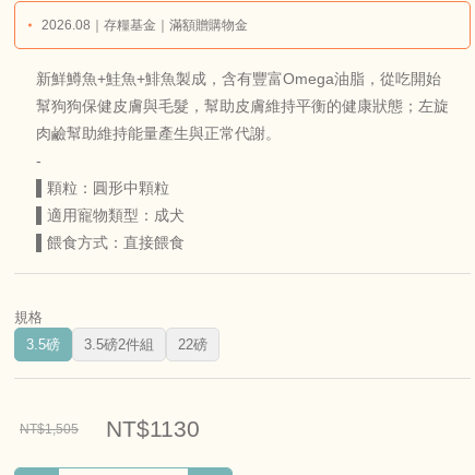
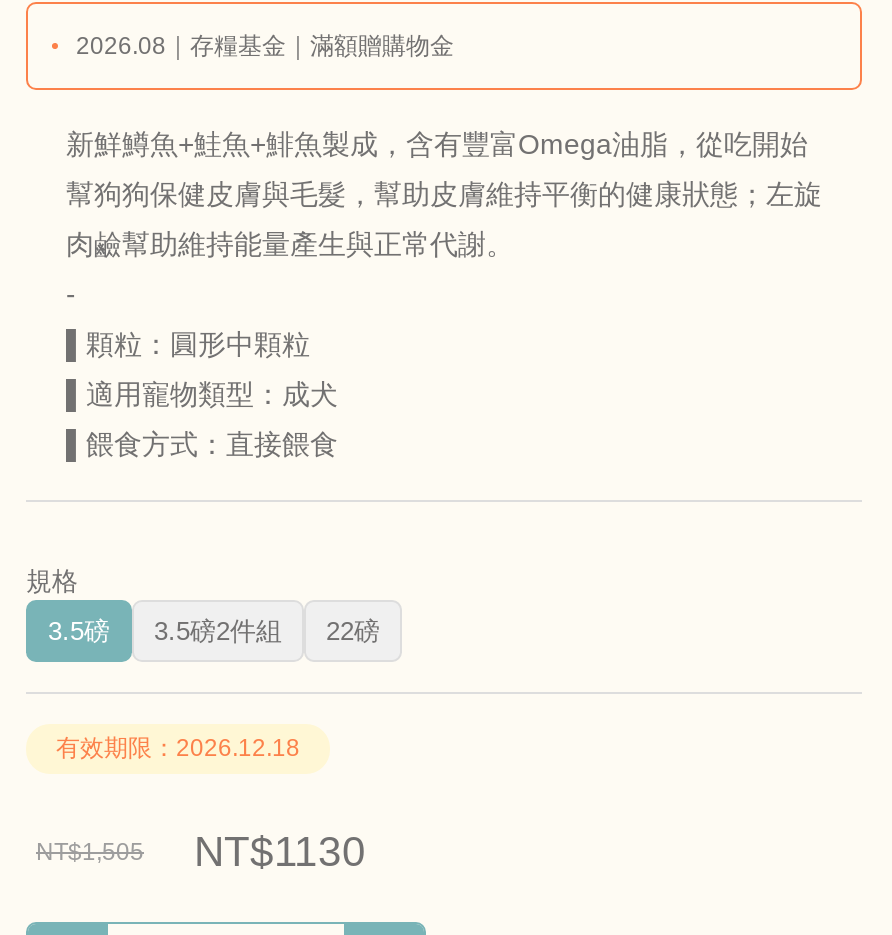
none -> [56,734,300,762] 有效期限：2026.12.18

